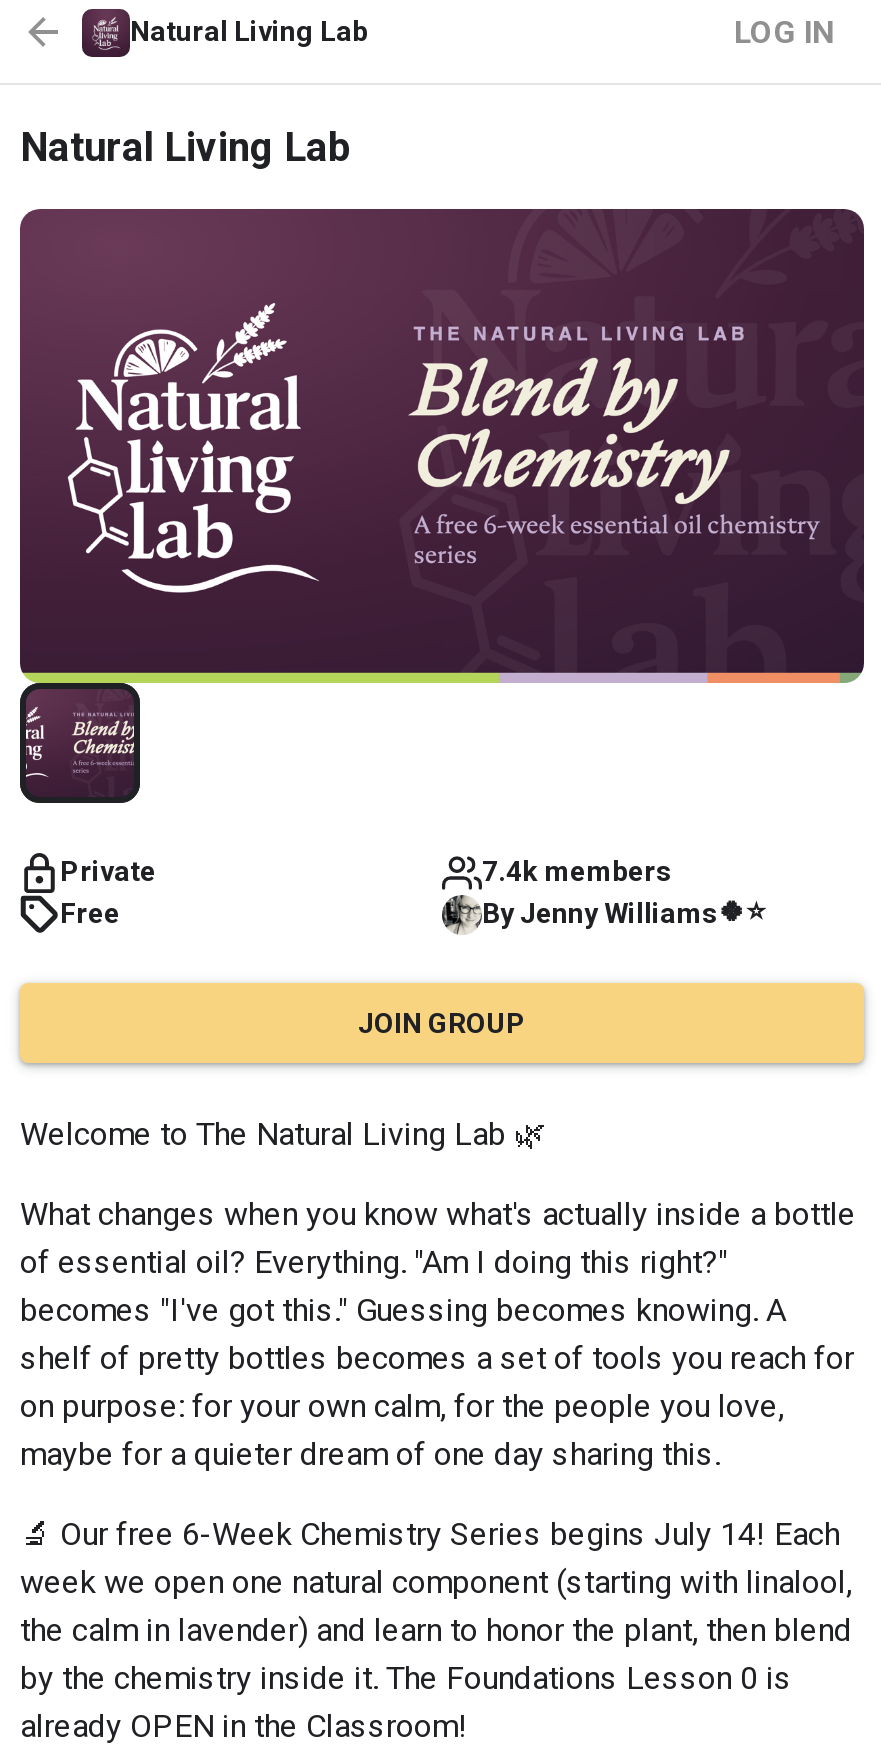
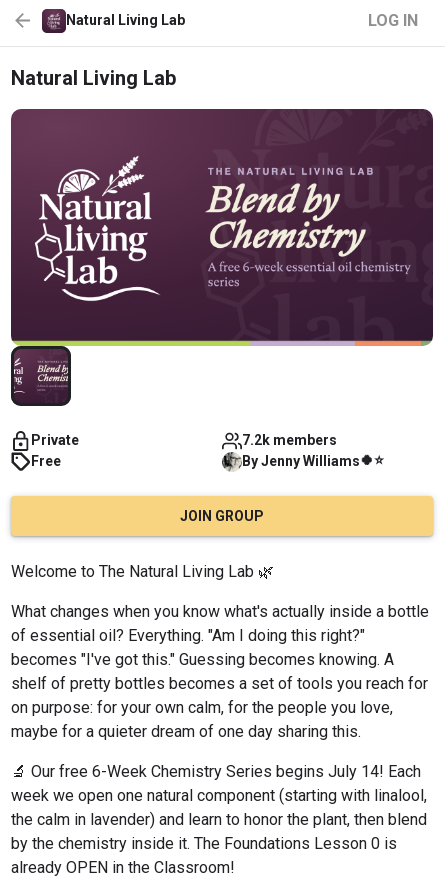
[482,856,672,888] 7.4k members -> [242,432,337,448] 7.2k members

